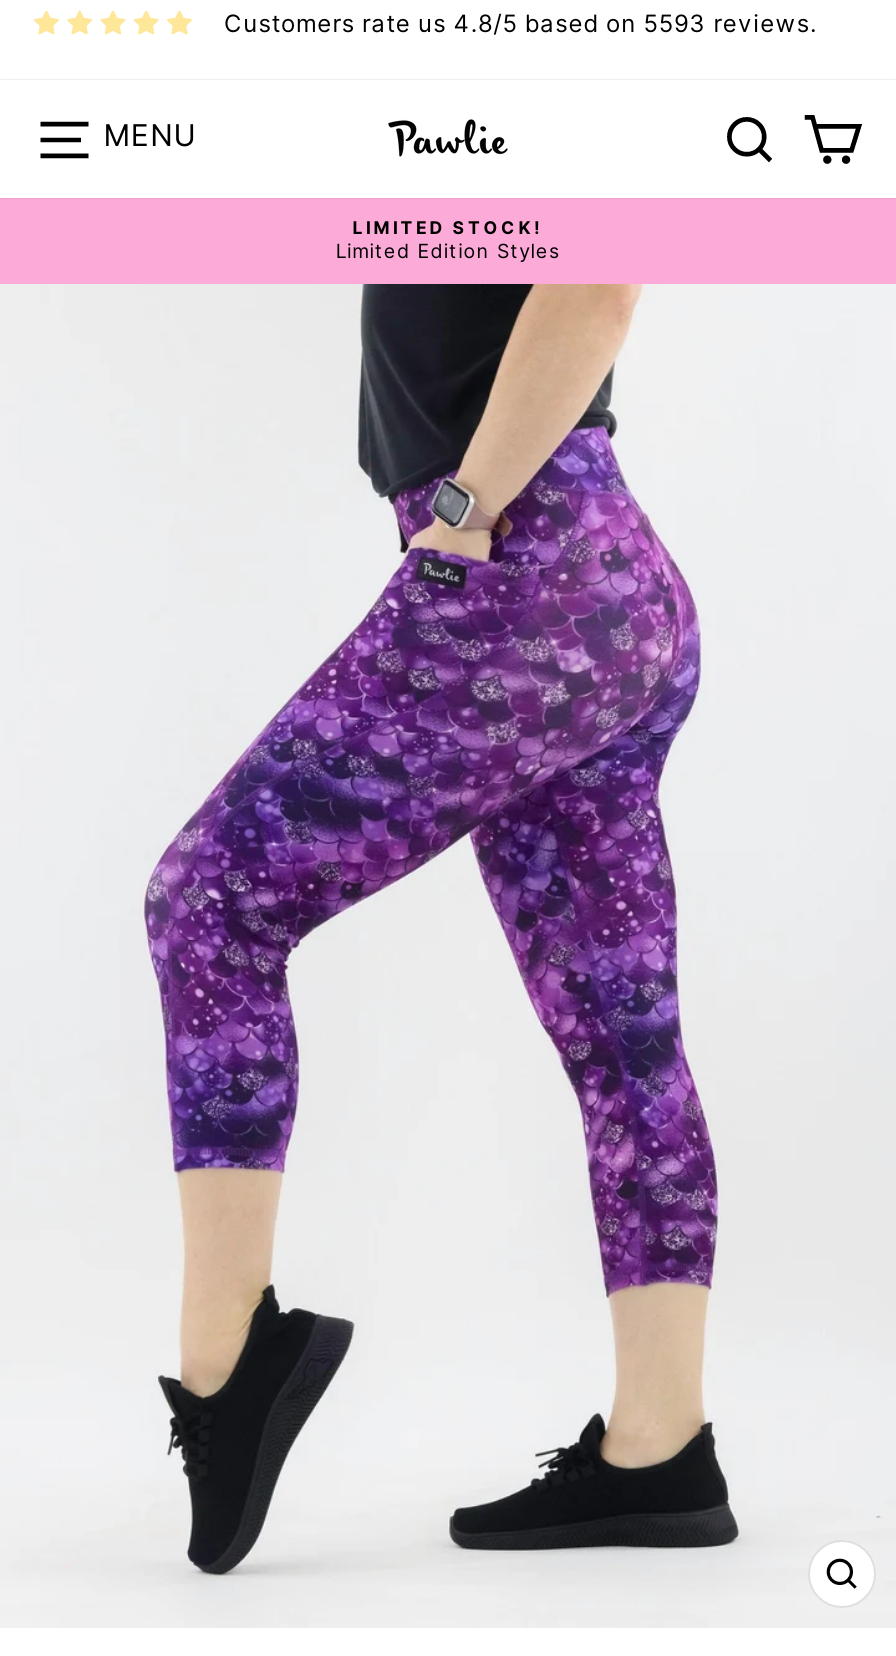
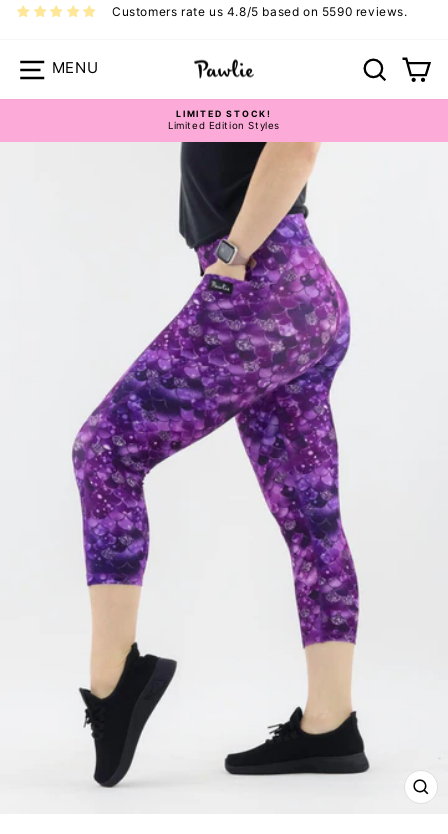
[224,8,817,38] Customers rate us 4.8/5 based on 5593 reviews. -> [112,4,408,19] Customers rate us 4.8/5 based on 5590 reviews.

